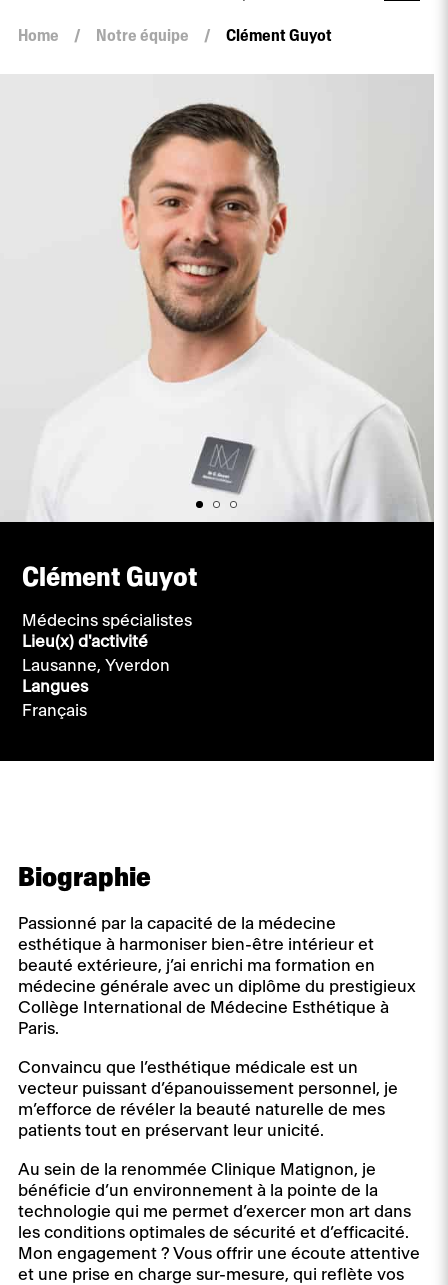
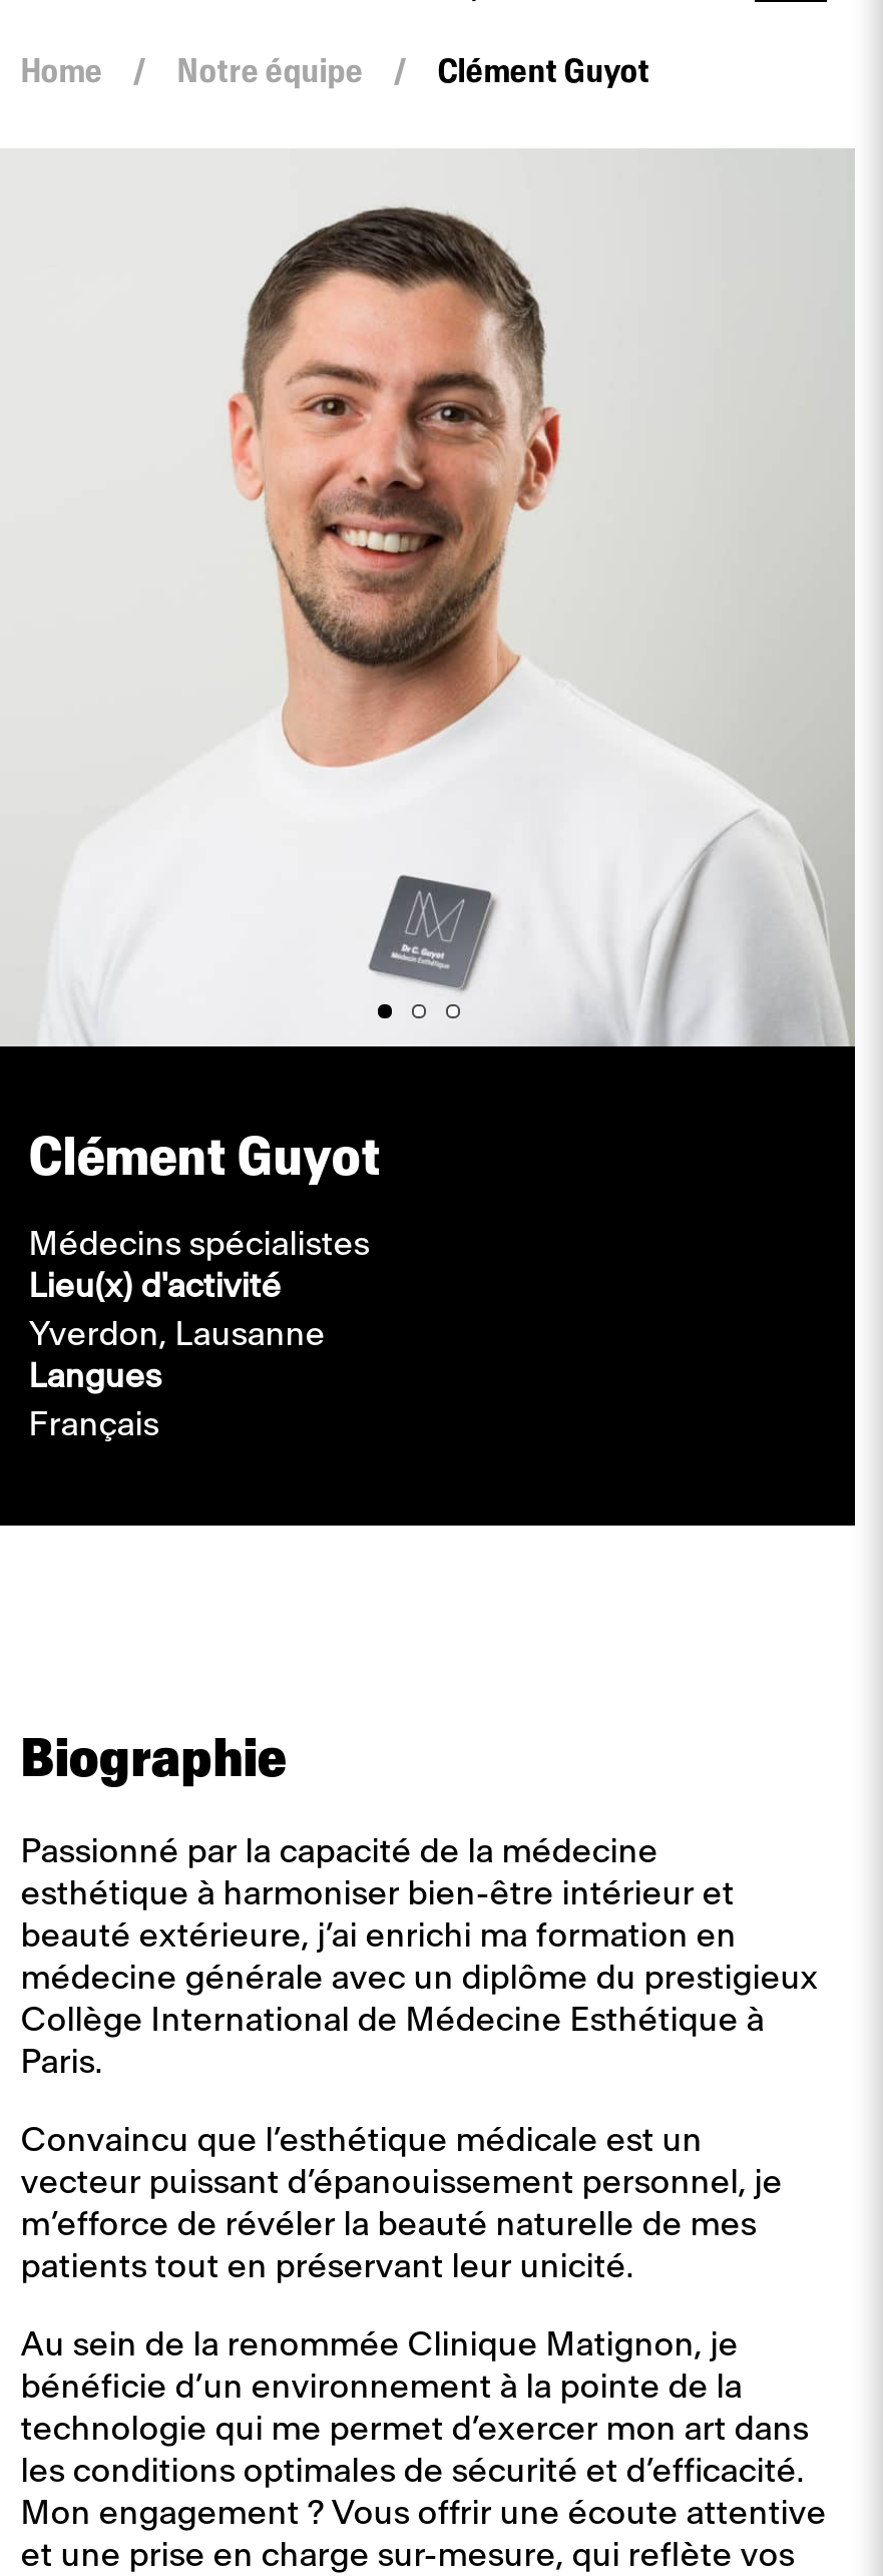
[22,657,170,674] Lausanne, Yverdon -> [29,1317,325,1351] Yverdon, Lausanne

